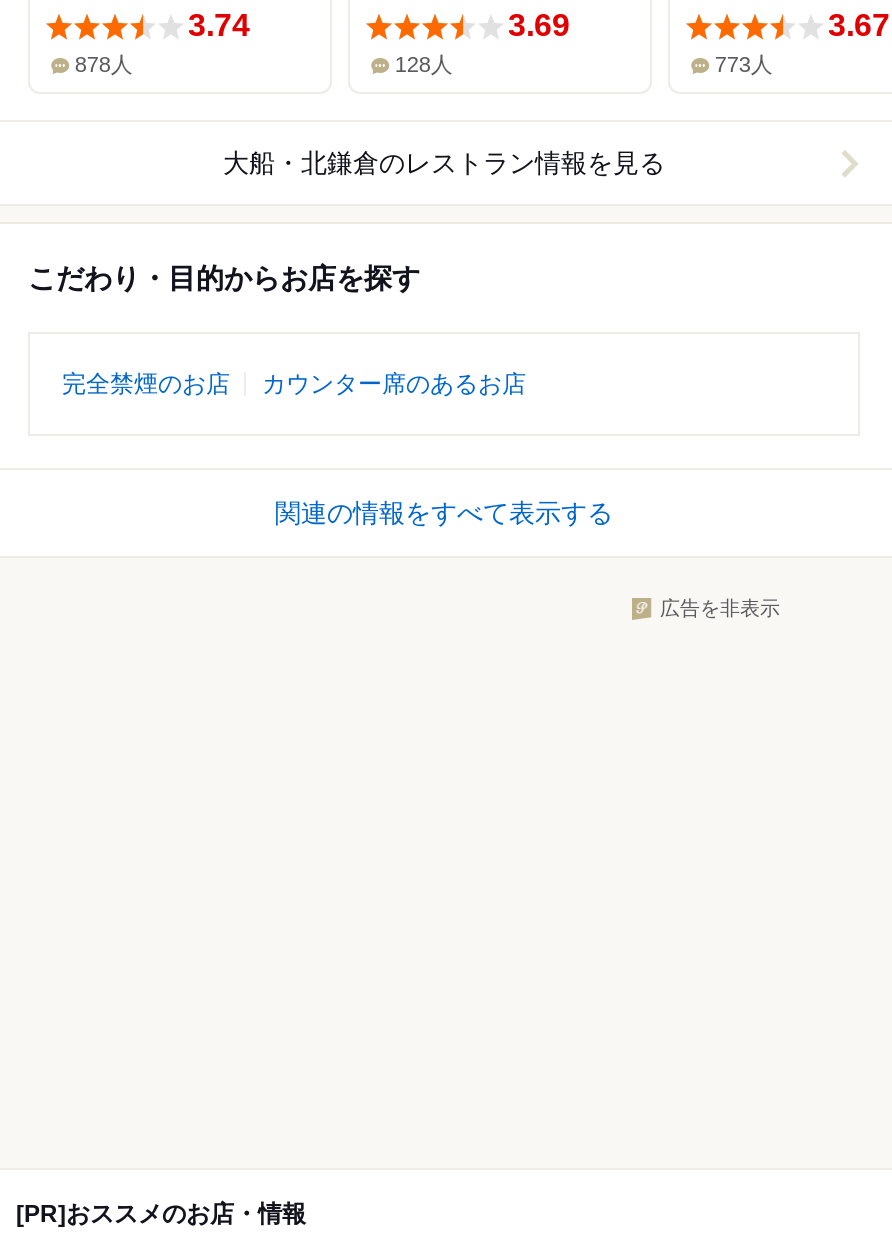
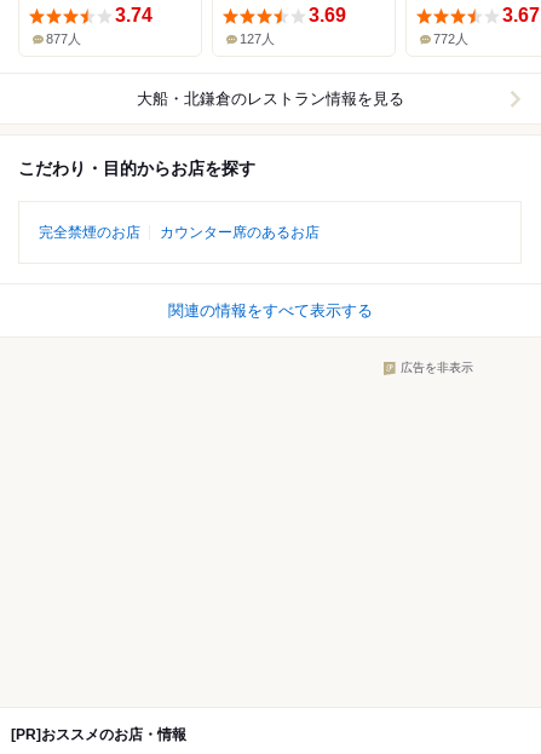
[75,53,133,77] 878人 -> [46,32,82,46] 877人
[395,53,453,77] 128人 -> [240,32,275,46] 127人
[715,53,773,77] 773人 -> [434,32,469,46] 772人

